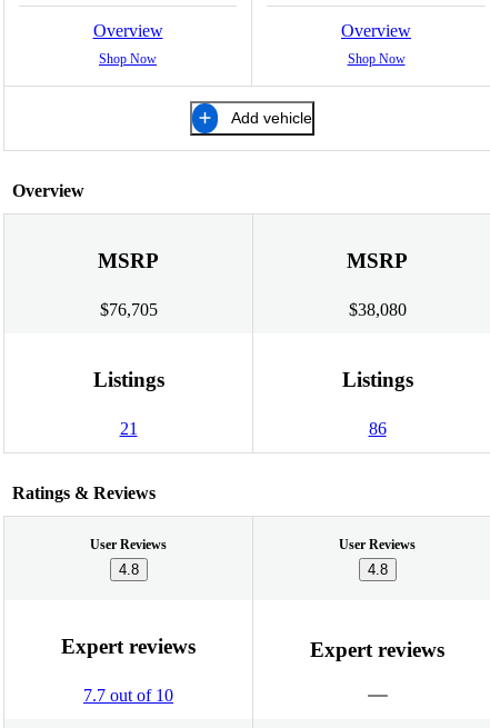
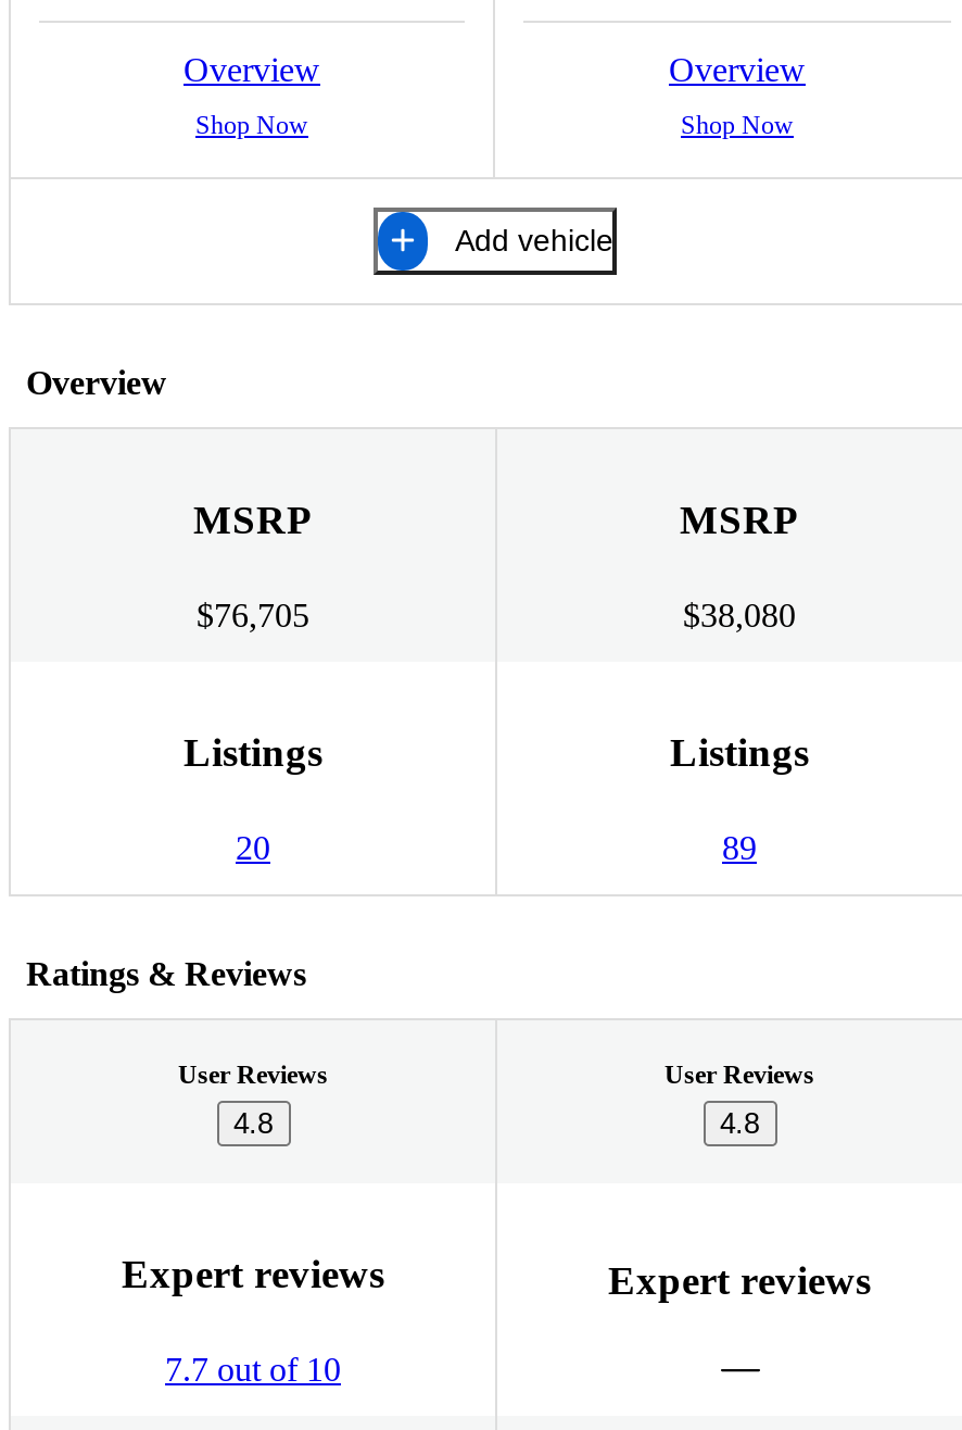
[119,419,137,438] 21 -> [236,830,270,867] 20
[368,419,386,438] 86 -> [722,830,757,867] 89

